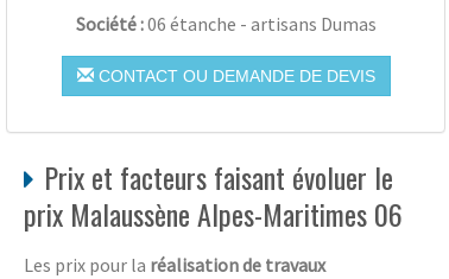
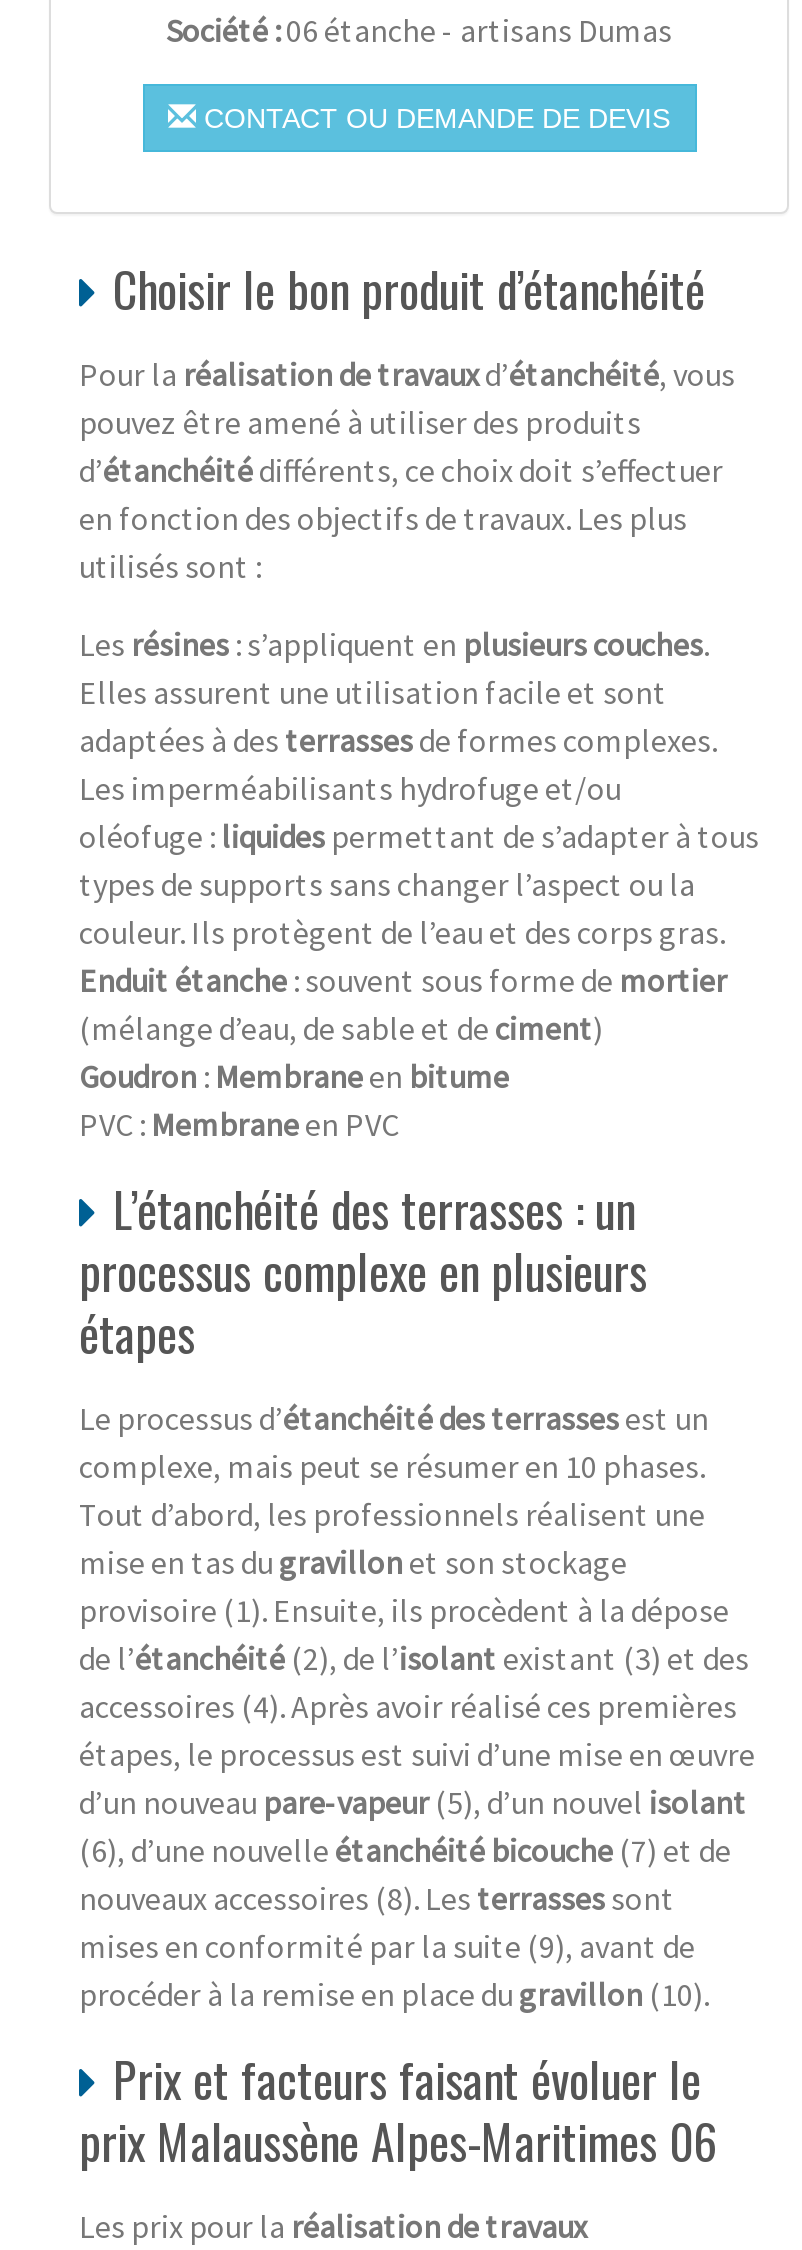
none -> [79,251,759,2013] Choisir le bon produit d’étanchéité | Pour la réalisation de travauxd’étanchéité, vous | pouvez être amené à utiliser des produits | d’étanchéité différents, ce choix doit s’effectuer | en fonction des objectifs de travaux. Les plus | utilisés sont : | Les résines: s’appliquent en plusieurs couches. | Elles assurent une utilisation facile et sont | adaptées à des terrasses de formes complexes. | Les imperméabilisants hydrofuge et/ou | oléofuge : liquides permettant de s’adapter à tous | types de supports sans changer l’aspect ou la | couleur. Ils protègent de l’eau et des corps gras. | Enduit étanche: souvent sous forme de mortier | (mélange d’eau, de sable et de ciment) | Goudron: Membrane en bitume | PVC : Membrane en PVC | L’étanchéité des terrasses : un | processus complexe en plusieurs | étapes | Le processus d’étanchéité des terrasses est un | complexe, mais peut se résumer en 10 phases. | Tout d’abord, les professionnels réalisent une | mise en tas du gravillon et son stockage | provisoire (1). Ensuite, ils procèdent à la dépose | de l’étanchéité (2), de l’isolant existant (3) et des | accessoires (4). Après avoir réalisé ces premières | étapes, le processus est suivi d’une mise en œuvre | d’un nouveau pare-vapeur (5), d’un nouvel isolant | (6), d’une nouvelle étanchéité bicouche (7) et de | nouveaux accessoires (8). Les terrasses sont | mises en conformité par la suite (9), avant de | procéder à la remise en place du gravillon (10).

